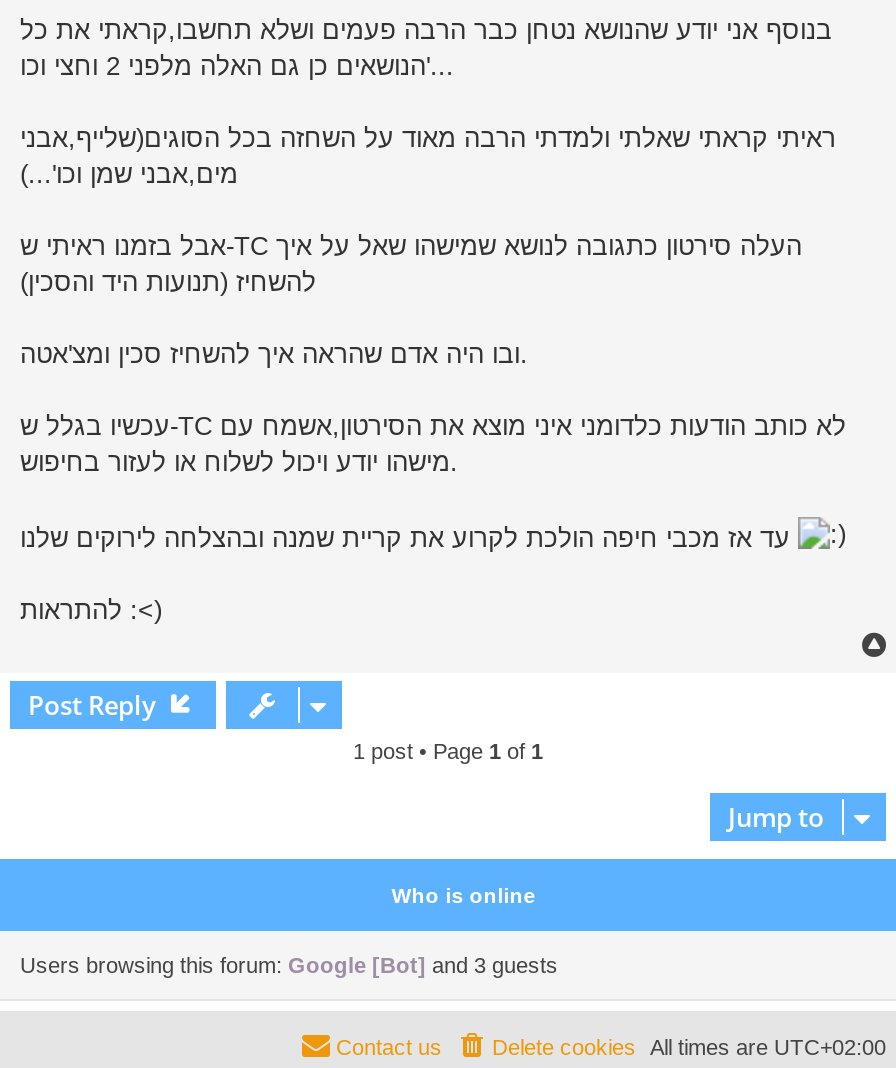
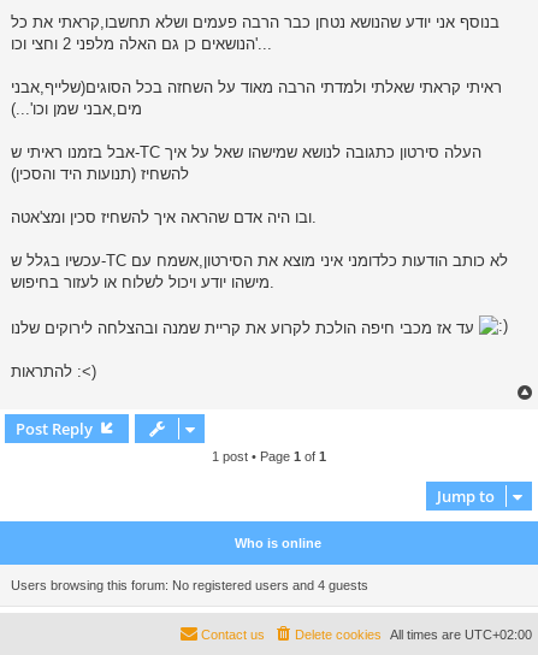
[20,953,558,977] Users browsing this forum: Google [Bot] and 3 guests -> [11,578,368,593] Users browsing this forum: No registered users and 4 guests

